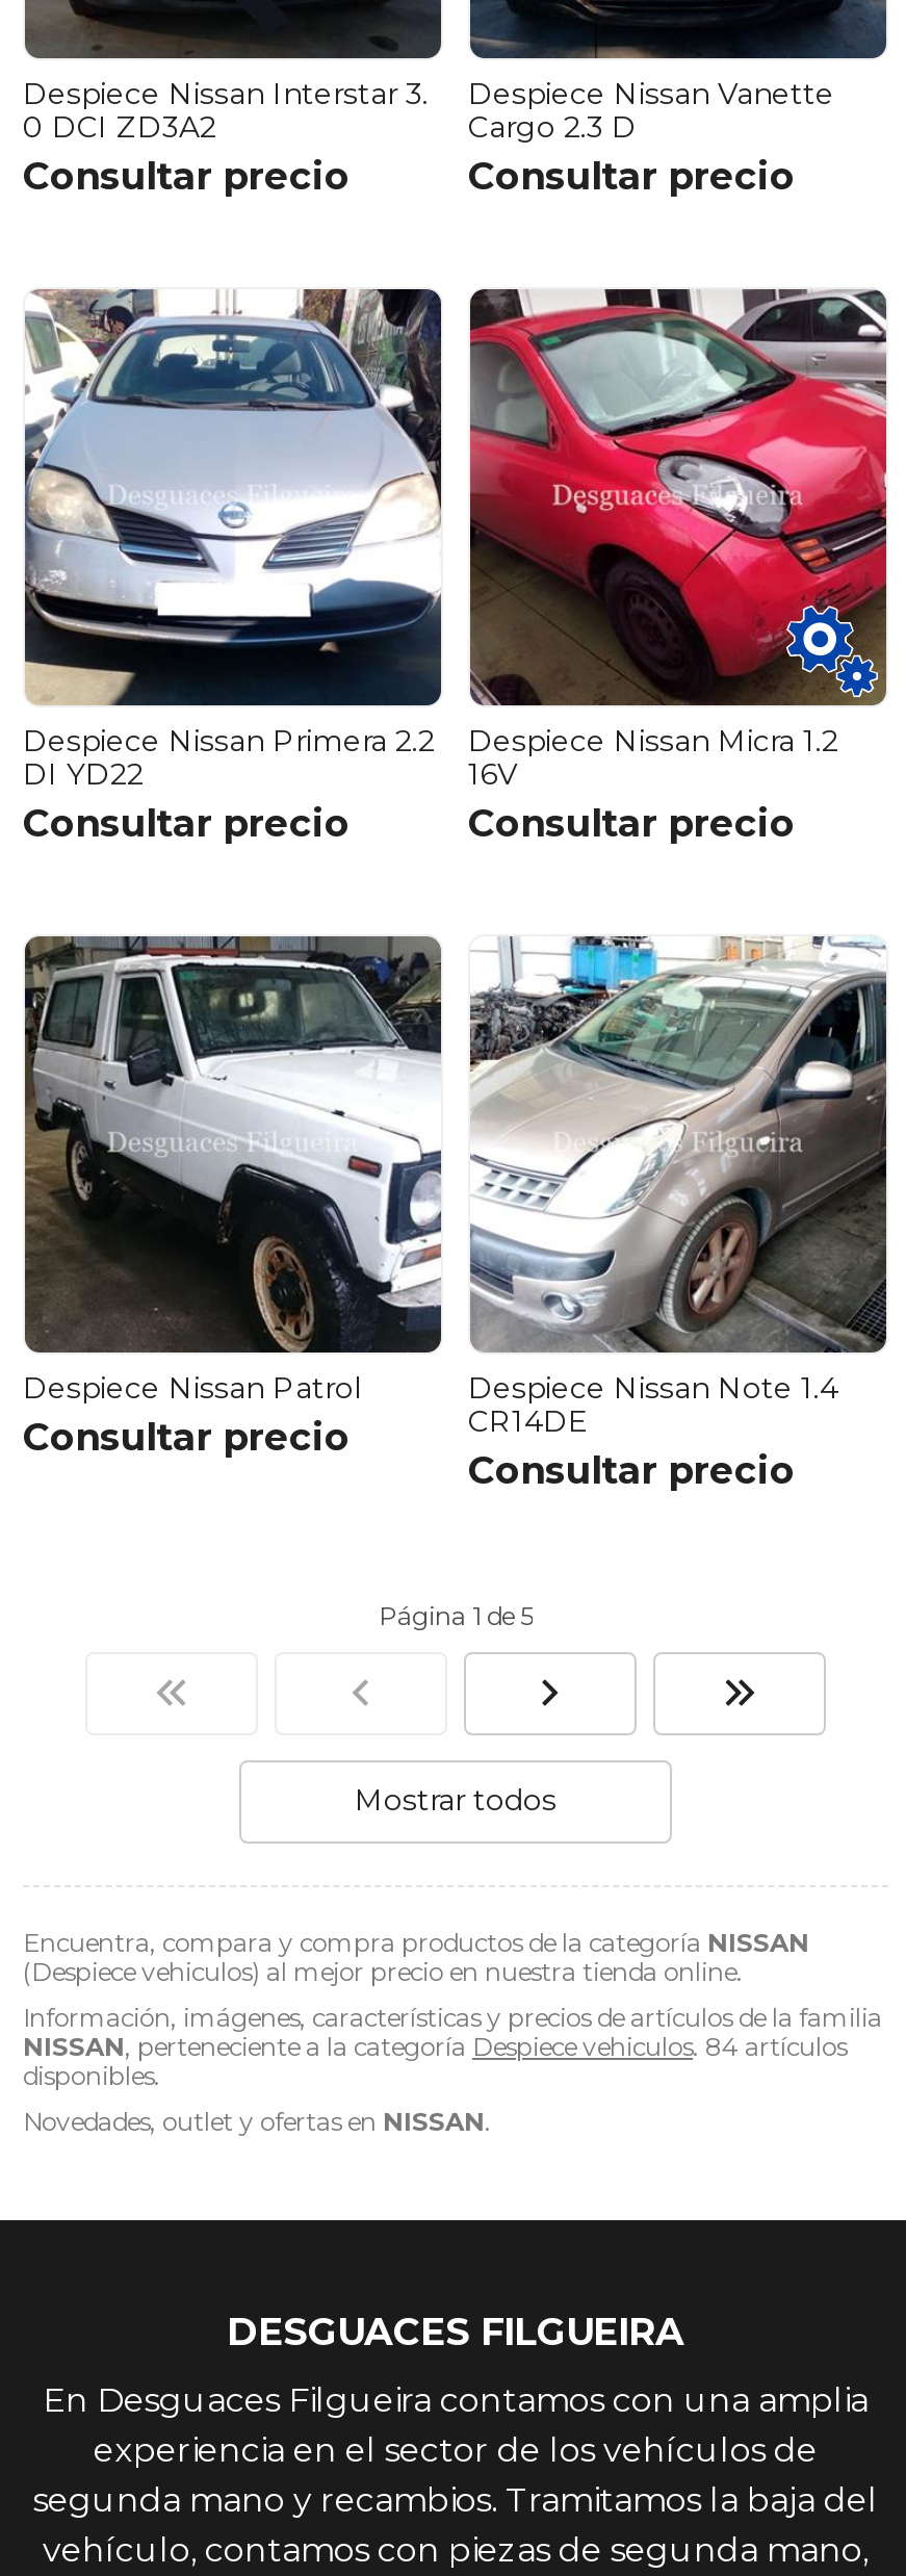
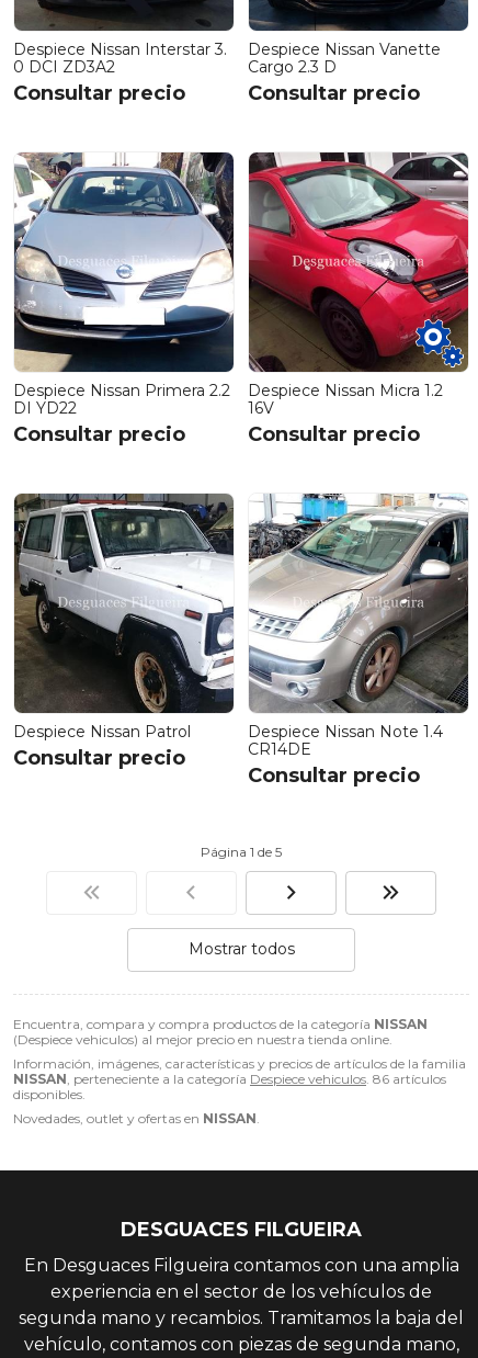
[23,2031,847,2062] NISSAN, perteneciente a la categoría Despiece vehiculos. 84 artículos -> [13,1070,446,1087] NISSAN, perteneciente a la categoría Despiece vehiculos. 86 artículos

